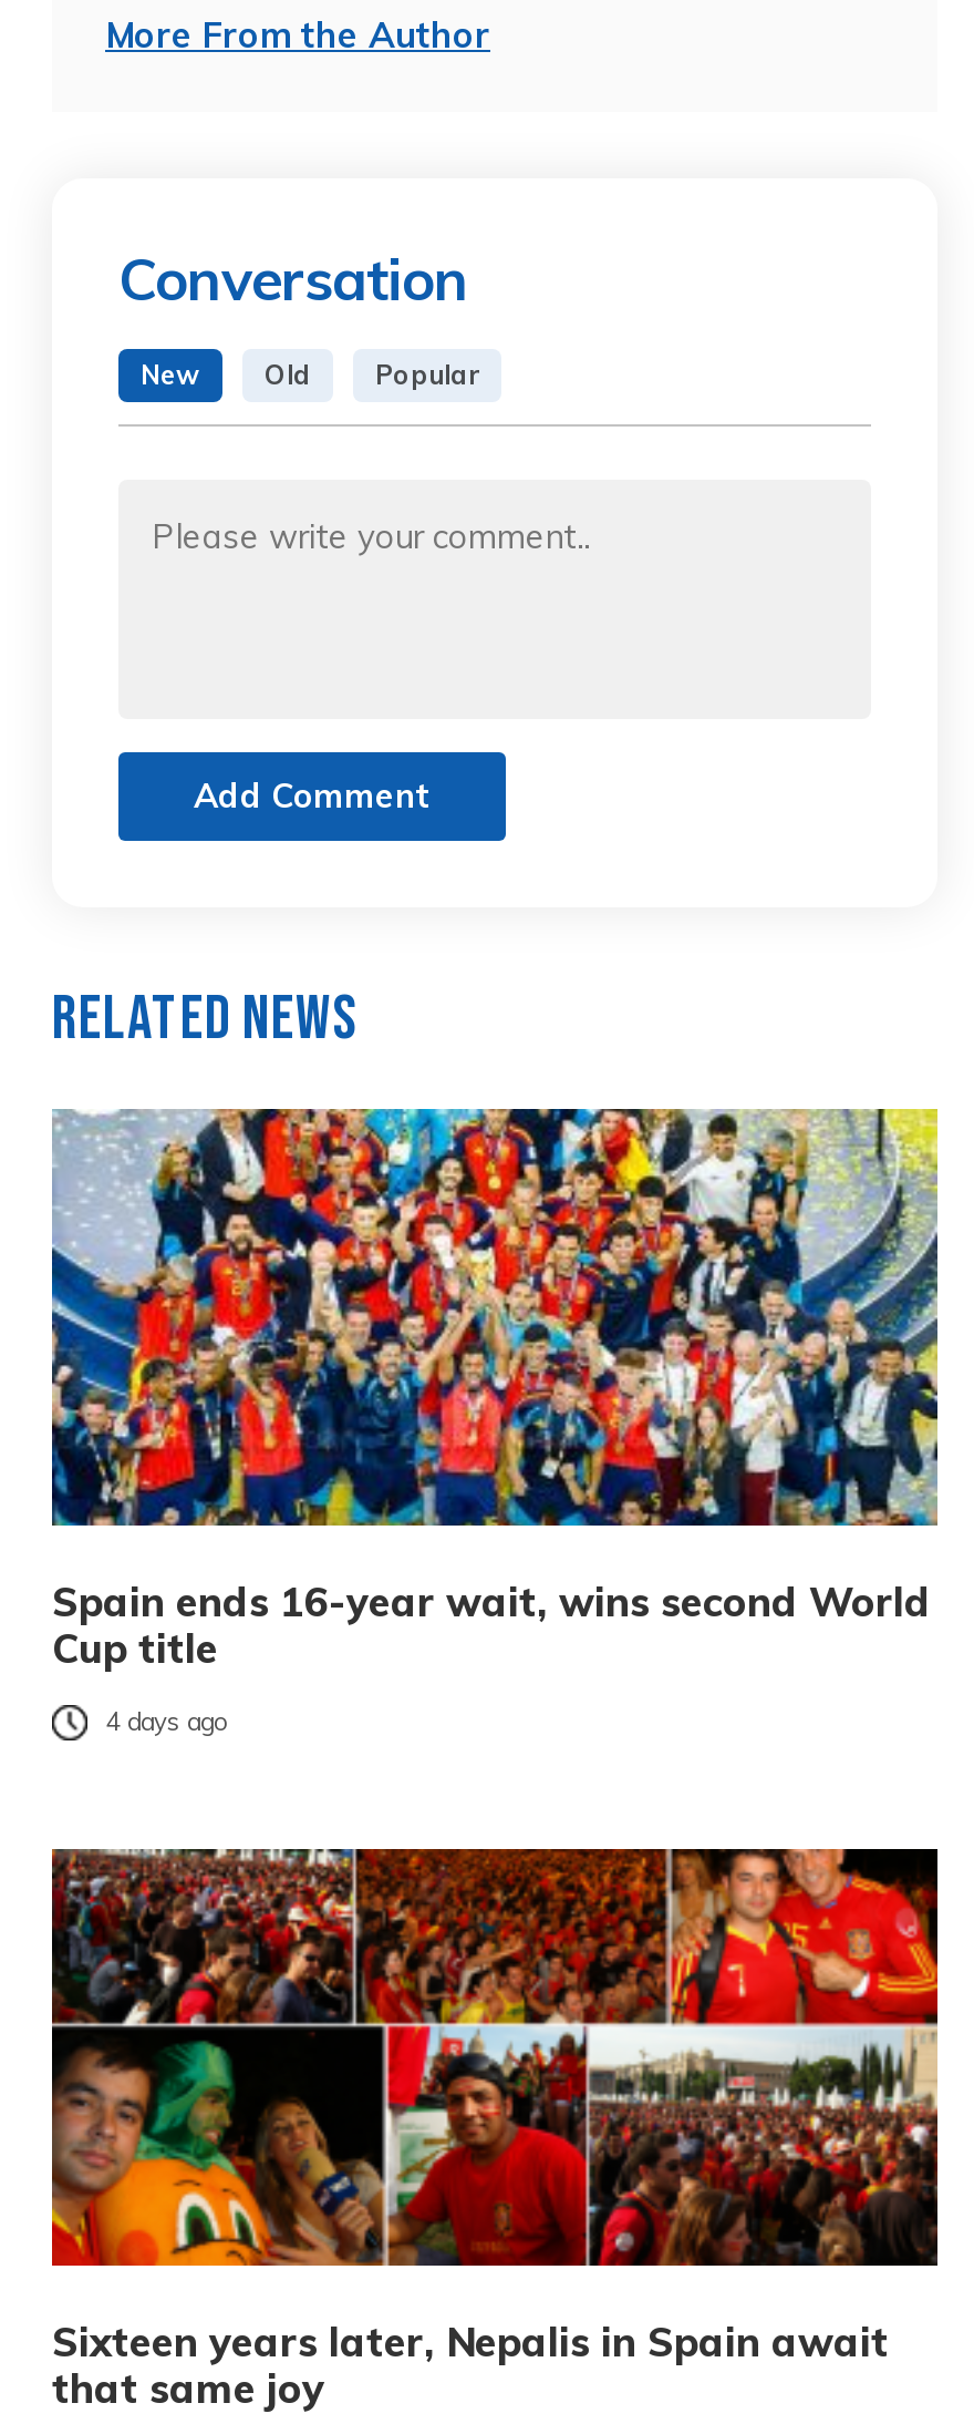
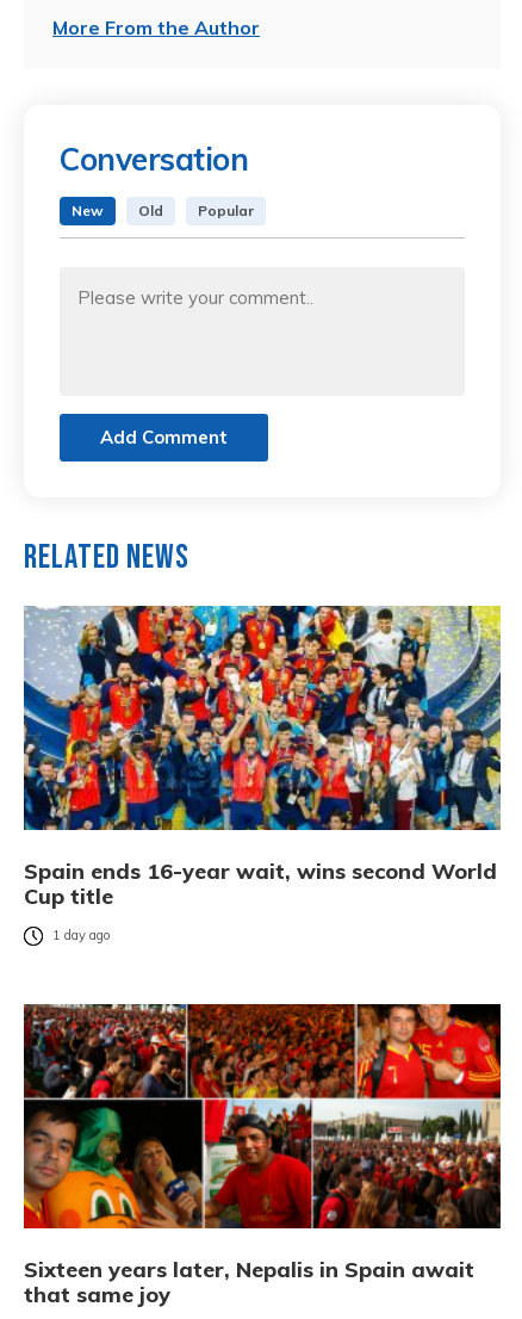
[105,1707,227,1738] 4 days ago -> [52,927,111,944] 1 day ago

